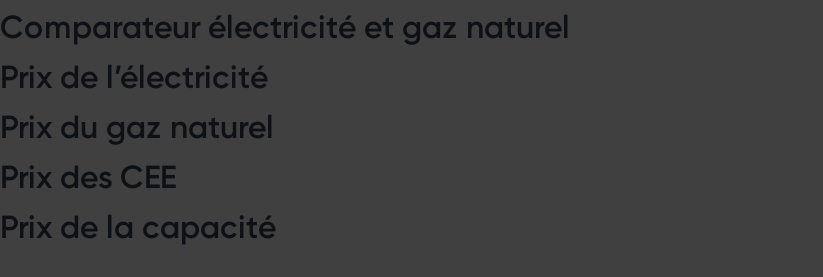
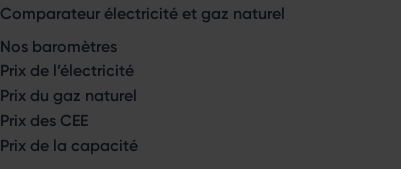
none -> [0,36,117,56] Nos baromètres

